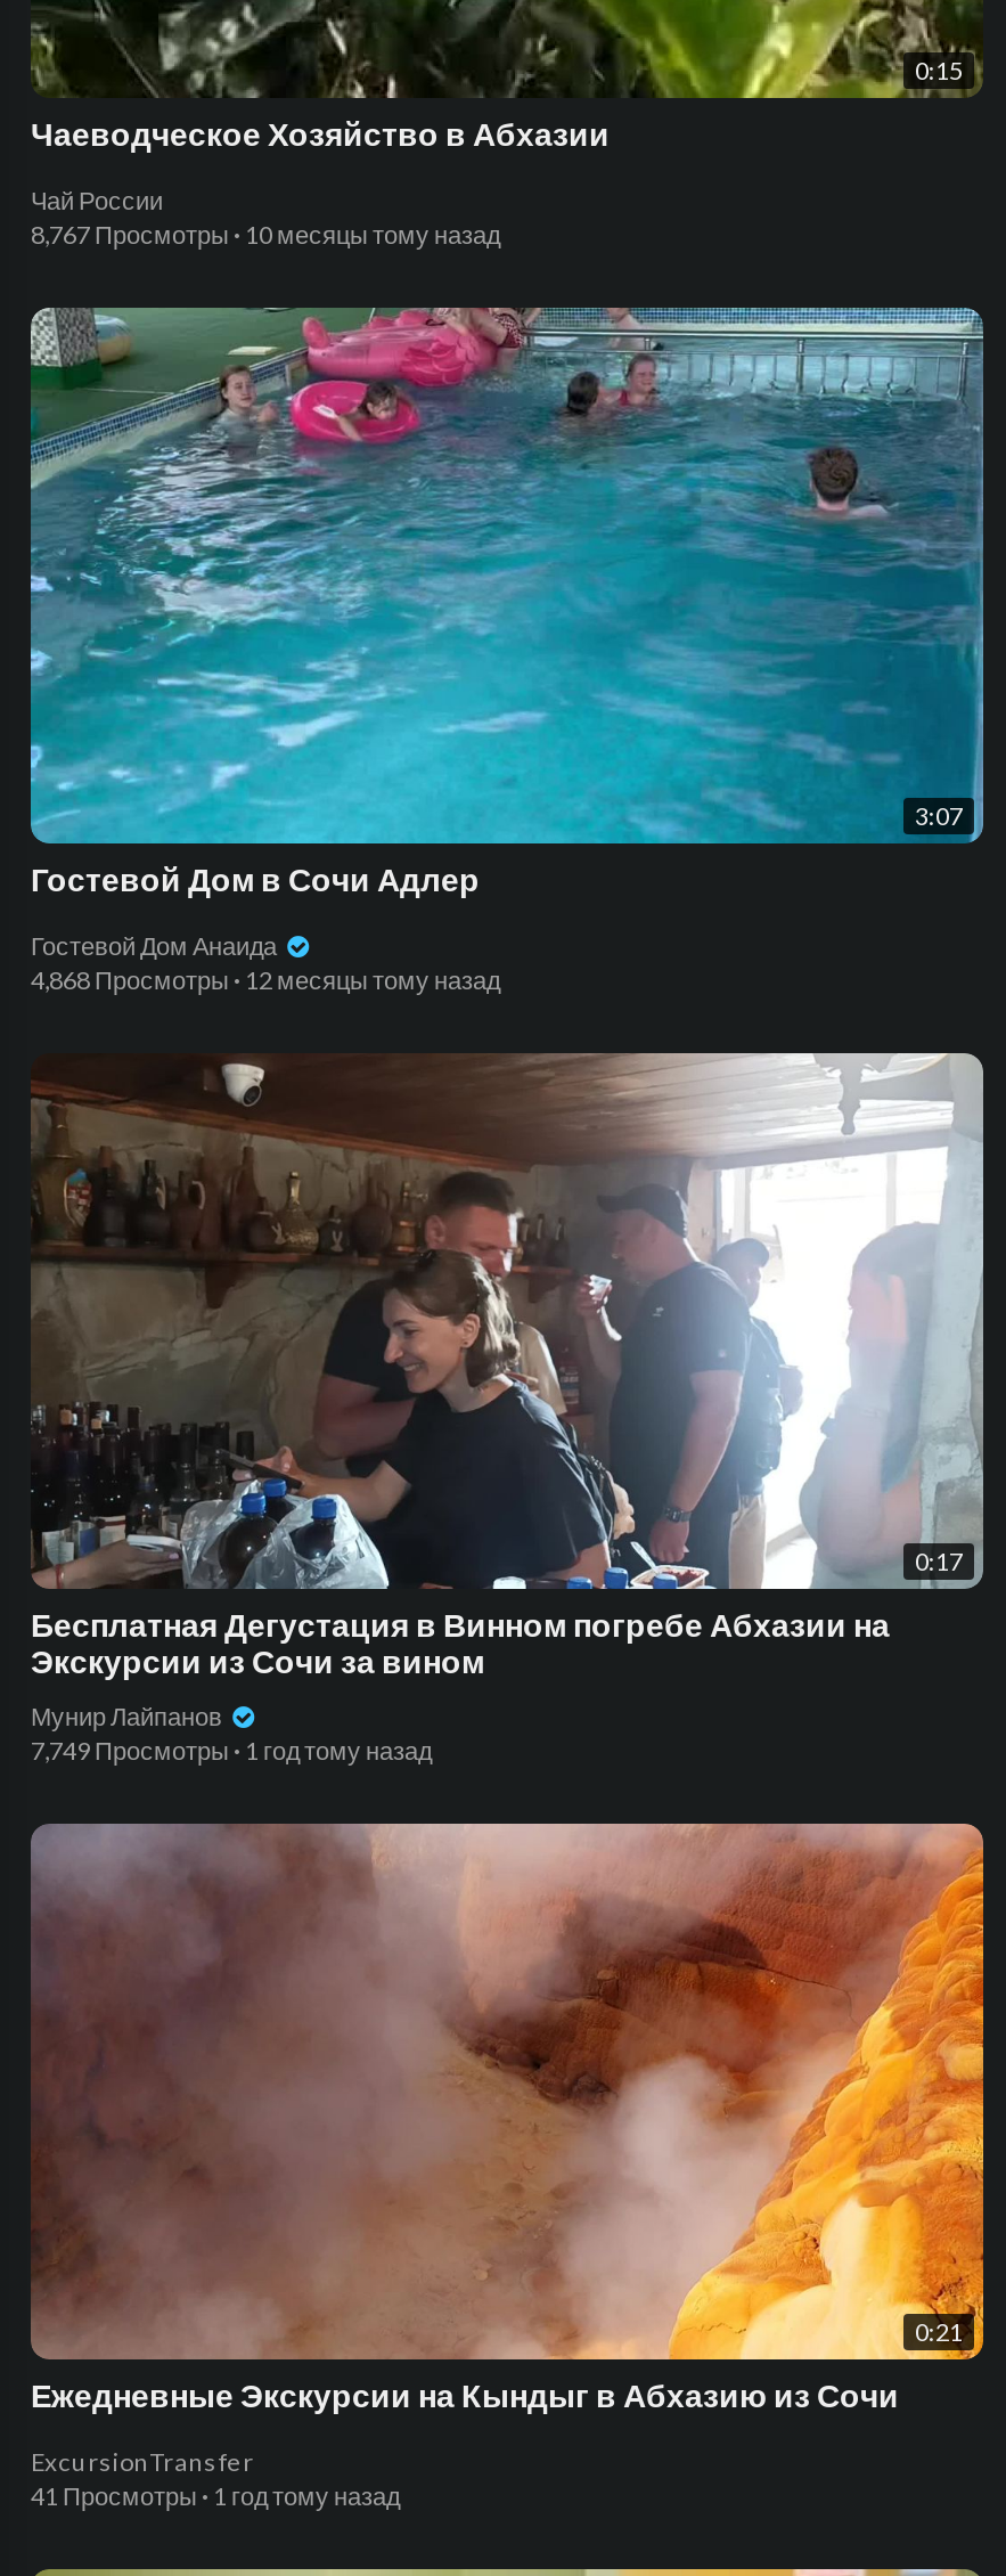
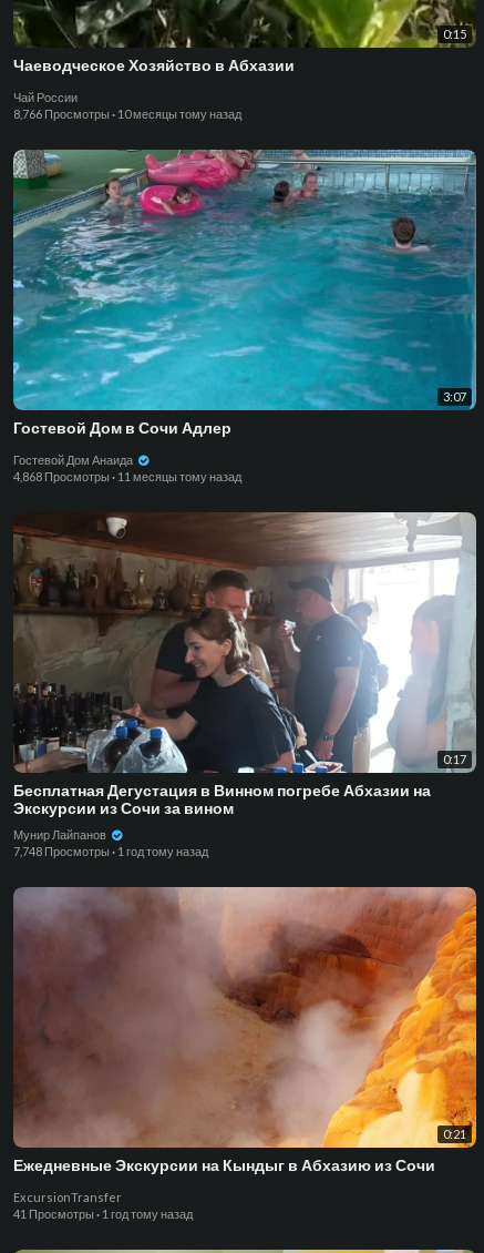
[31,219,500,248] 8,767 Просмотры · 10 месяцы тому назад -> [13,106,241,121] 8,766 Просмотры · 10 месяцы тому назад
[31,965,500,994] 4,868 Просмотры · 12 месяцы тому назад -> [13,469,241,484] 4,868 Просмотры · 11 месяцы тому назад
[31,1735,432,1765] 7,749 Просмотры · 1 год тому назад -> [13,844,208,858] 7,748 Просмотры · 1 год тому назад

